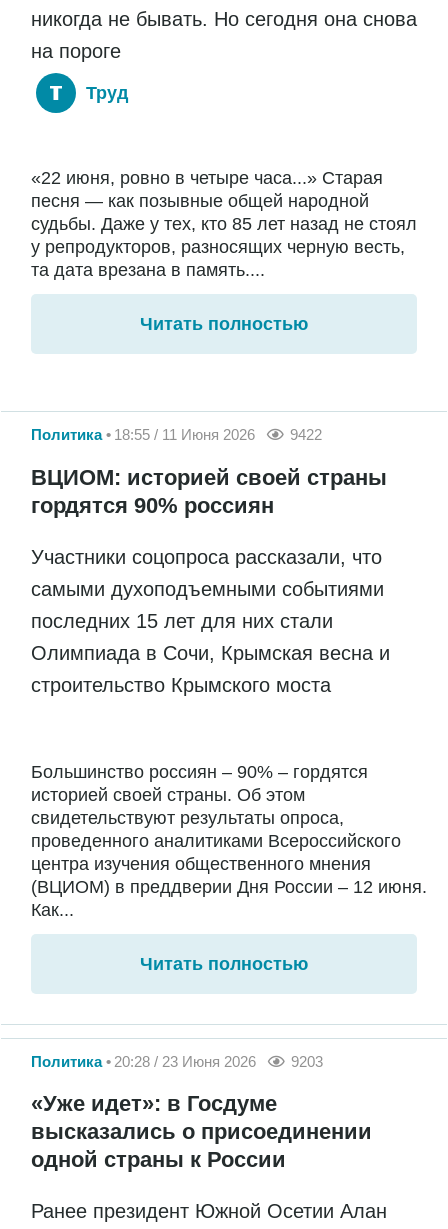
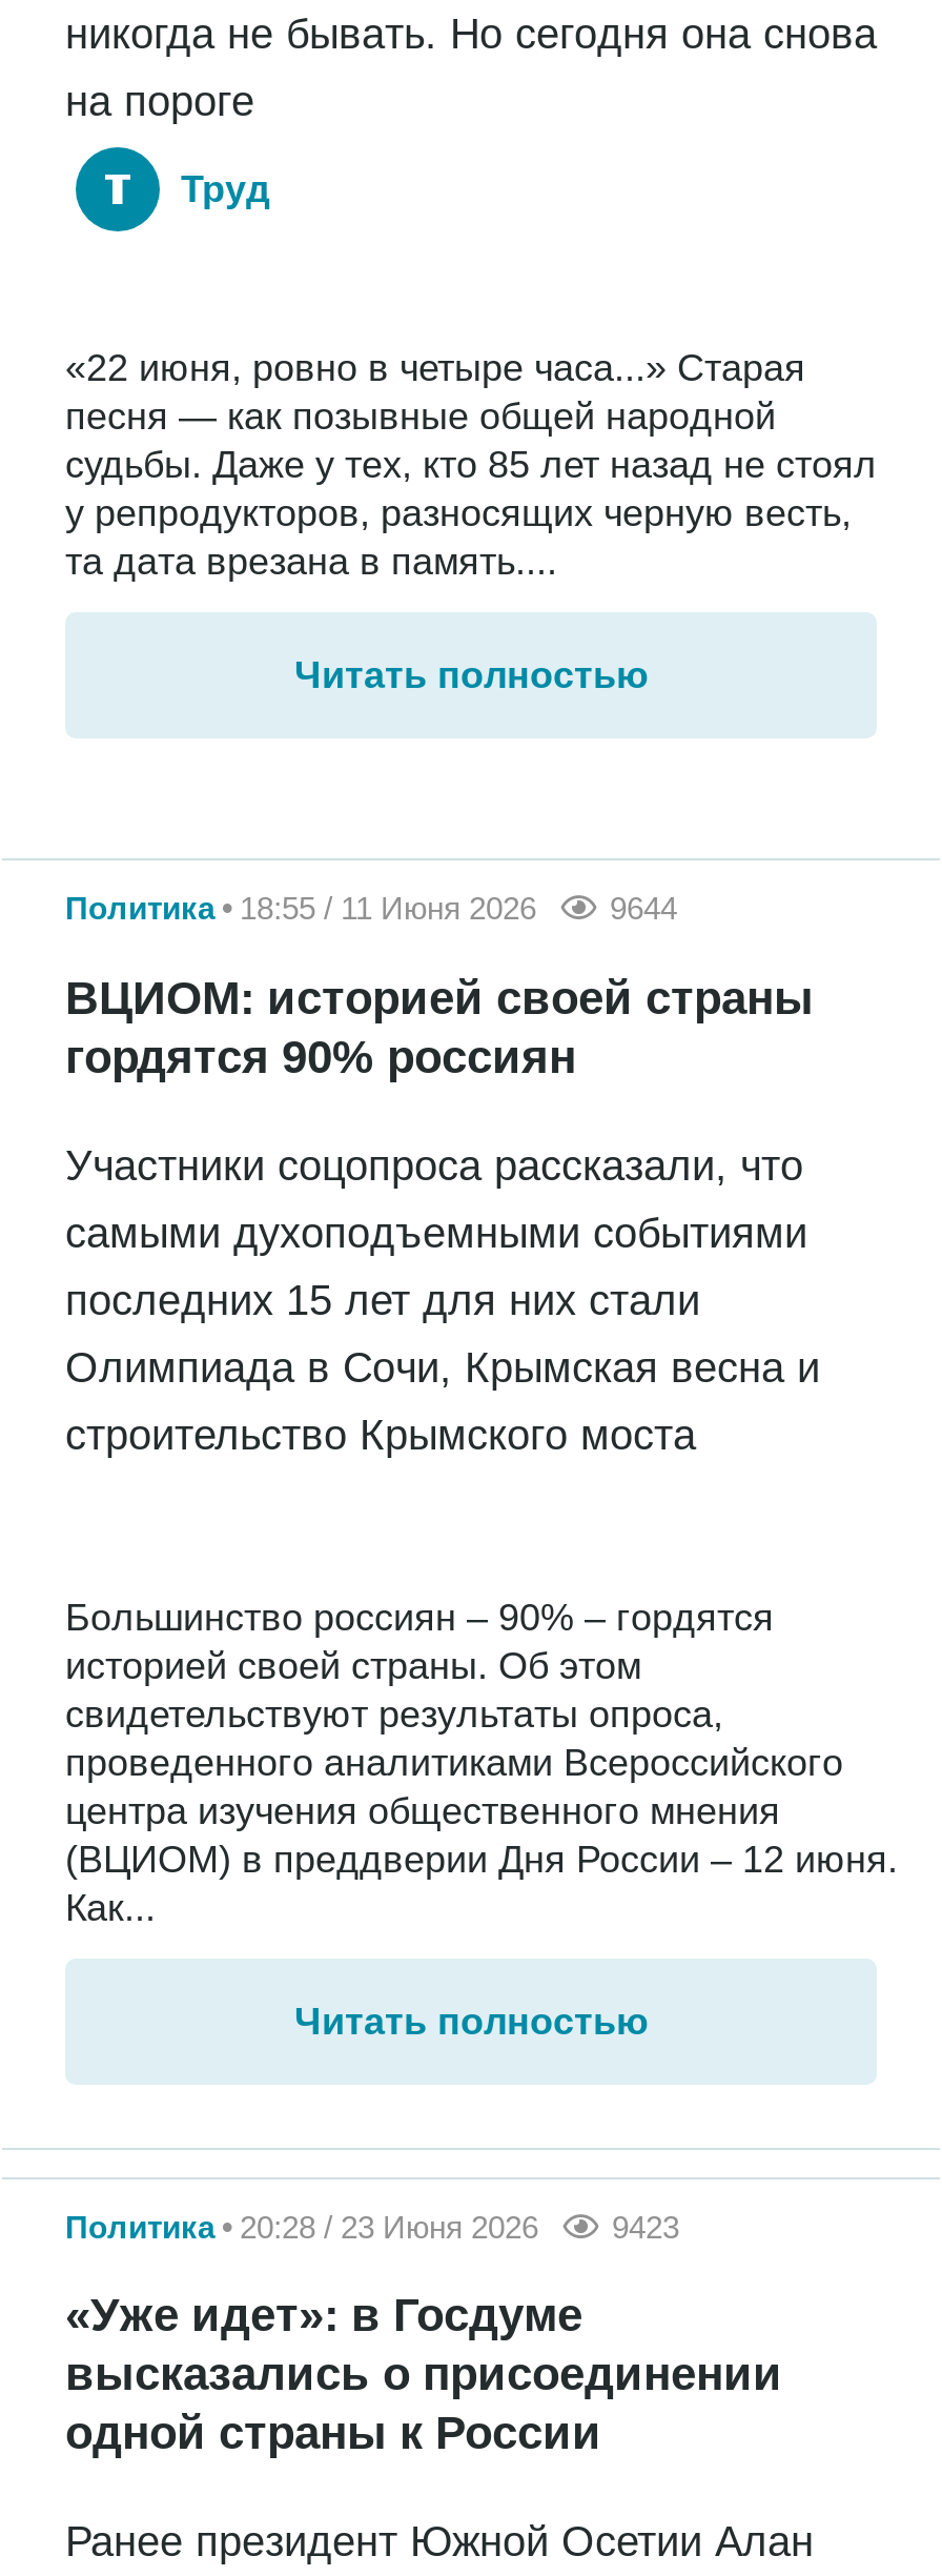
[290,426,322,443] 9422 -> [610,891,677,926] 9644
[291,1053,323,1070] 9203 -> [612,2208,679,2244] 9423

